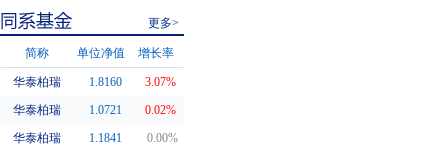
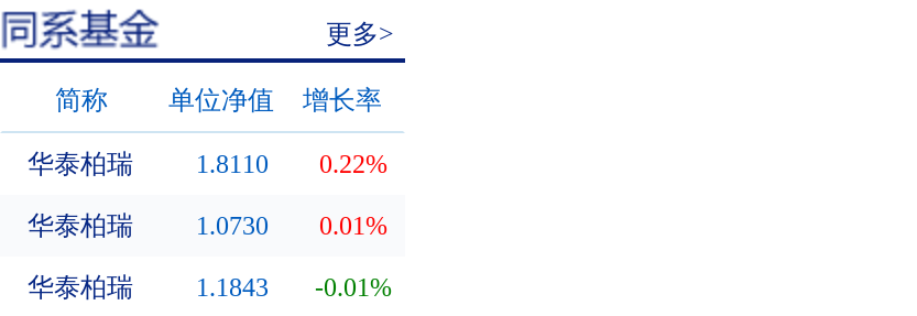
[89,75,122,89] 1.8160 -> [196,149,269,179] 1.8110
[145,75,176,89] 3.07% -> [319,149,387,179] 0.22%
[89,103,122,117] 1.0721 -> [196,210,269,241] 1.0730
[145,103,176,117] 0.02% -> [319,210,387,241] 0.01%
[89,131,122,145] 1.1841 -> [196,272,269,303] 1.1843
[147,131,178,145] 0.00% -> [315,272,392,303] -0.01%

